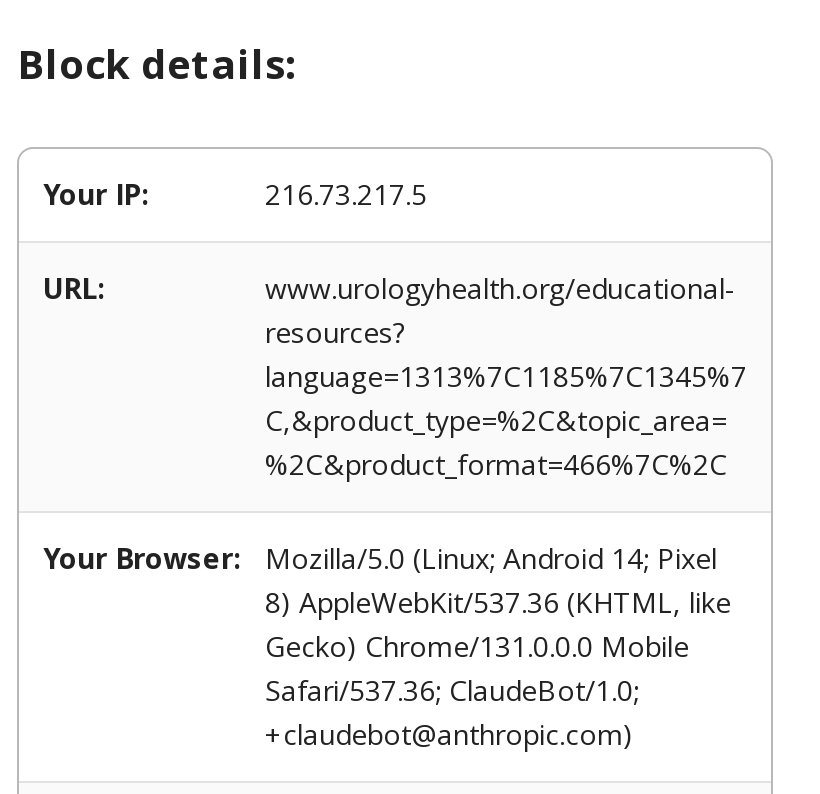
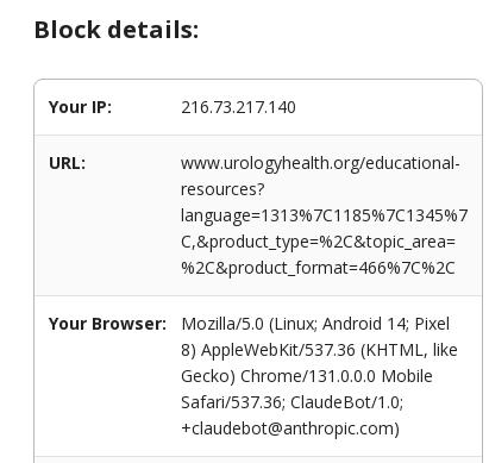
[265,175,427,213] 216.73.217.5 -> [181,95,296,118] 216.73.217.140

